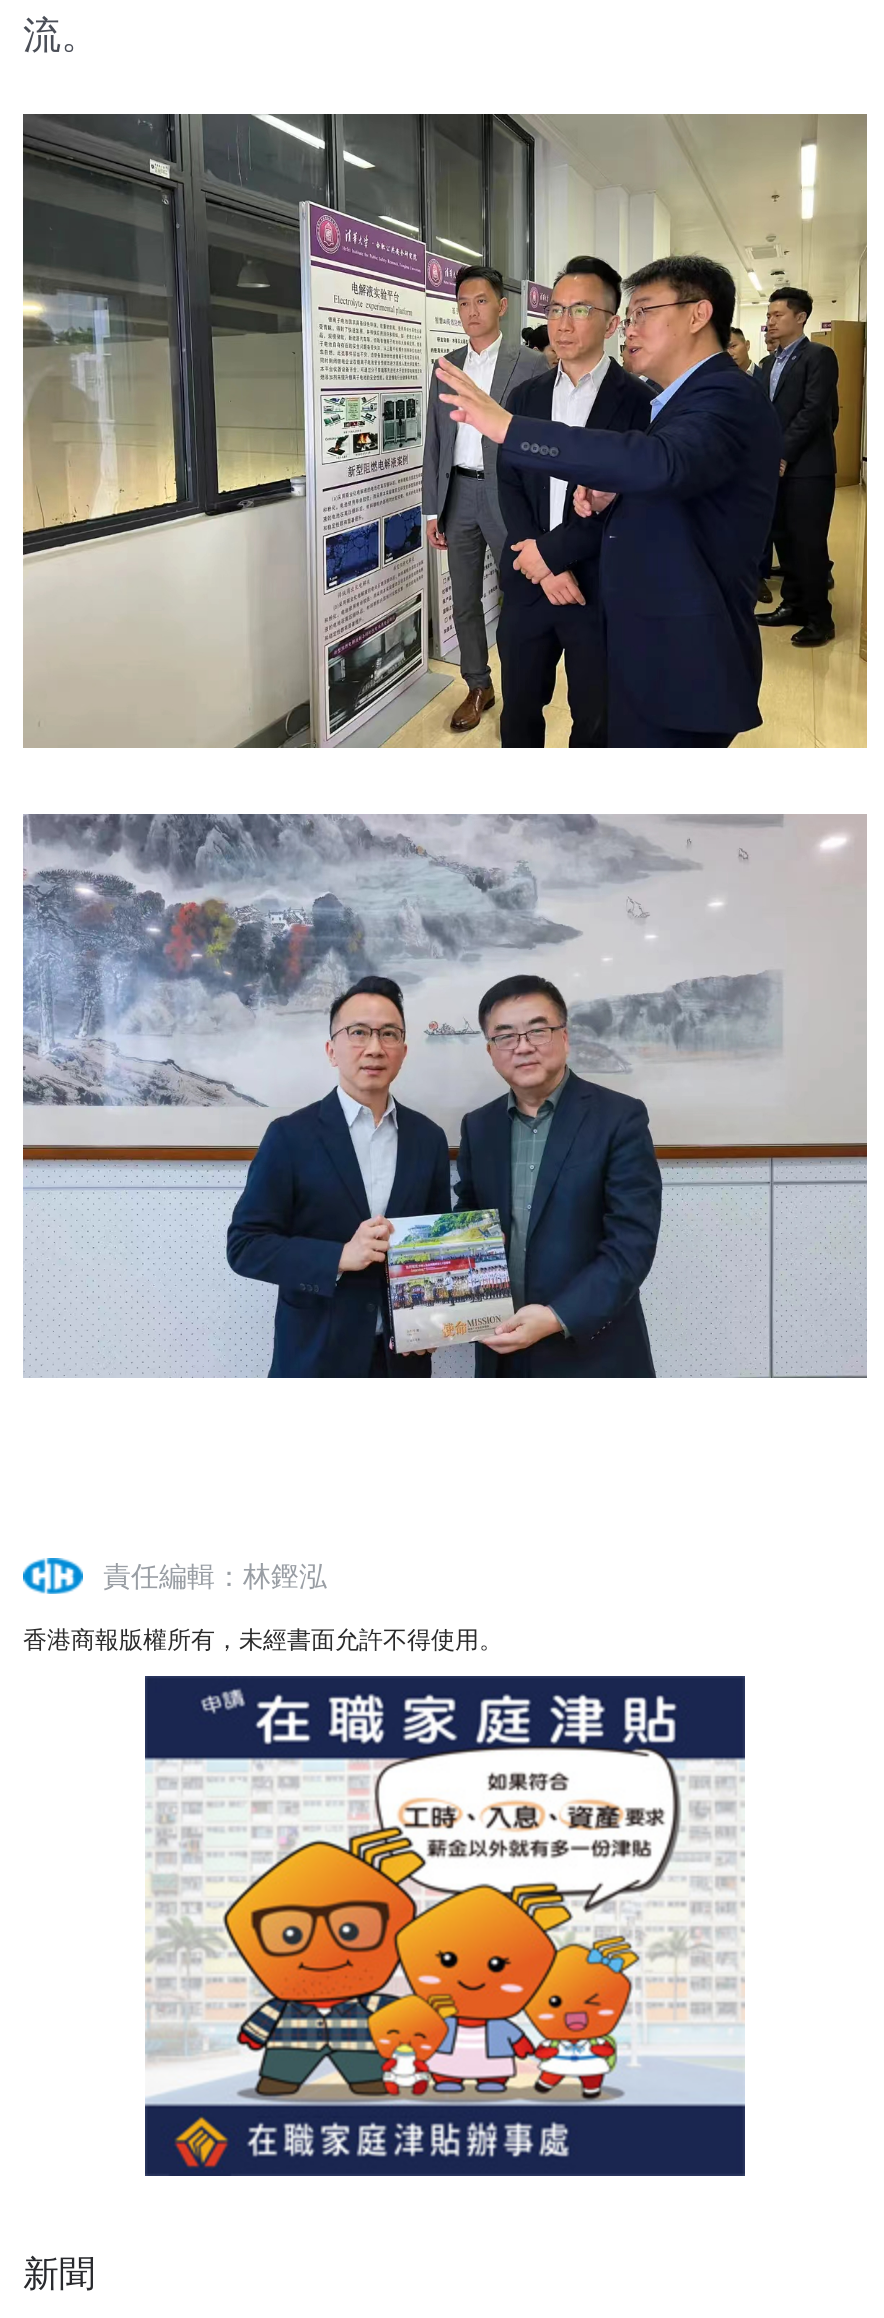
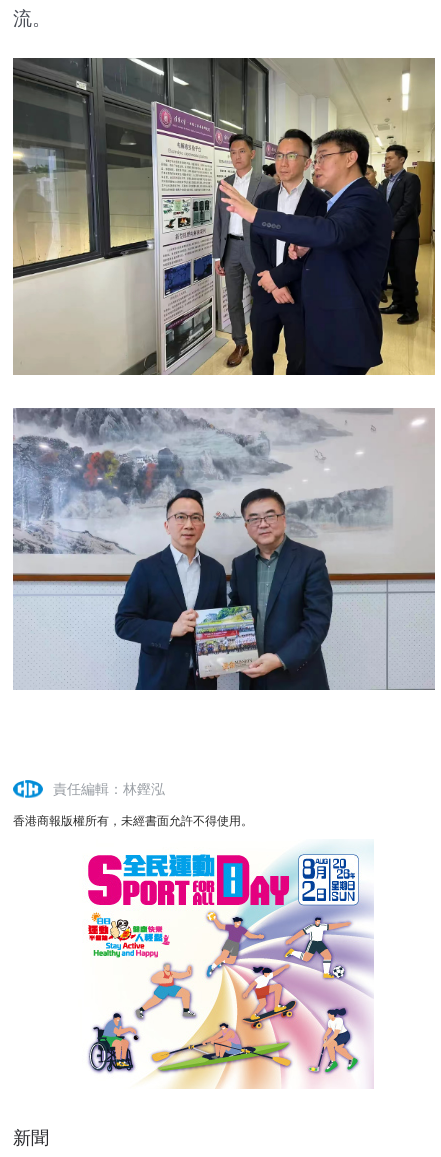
[143,1674,747,2178] [image] -> [74,839,374,1089] [image]

